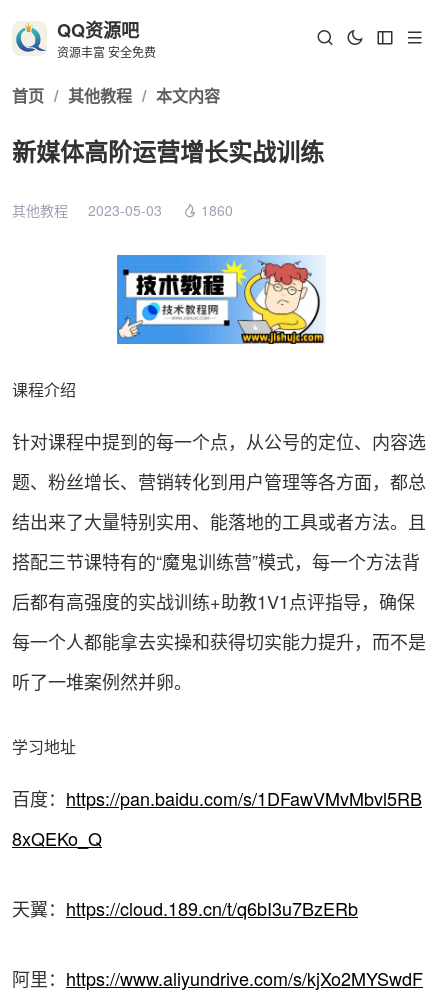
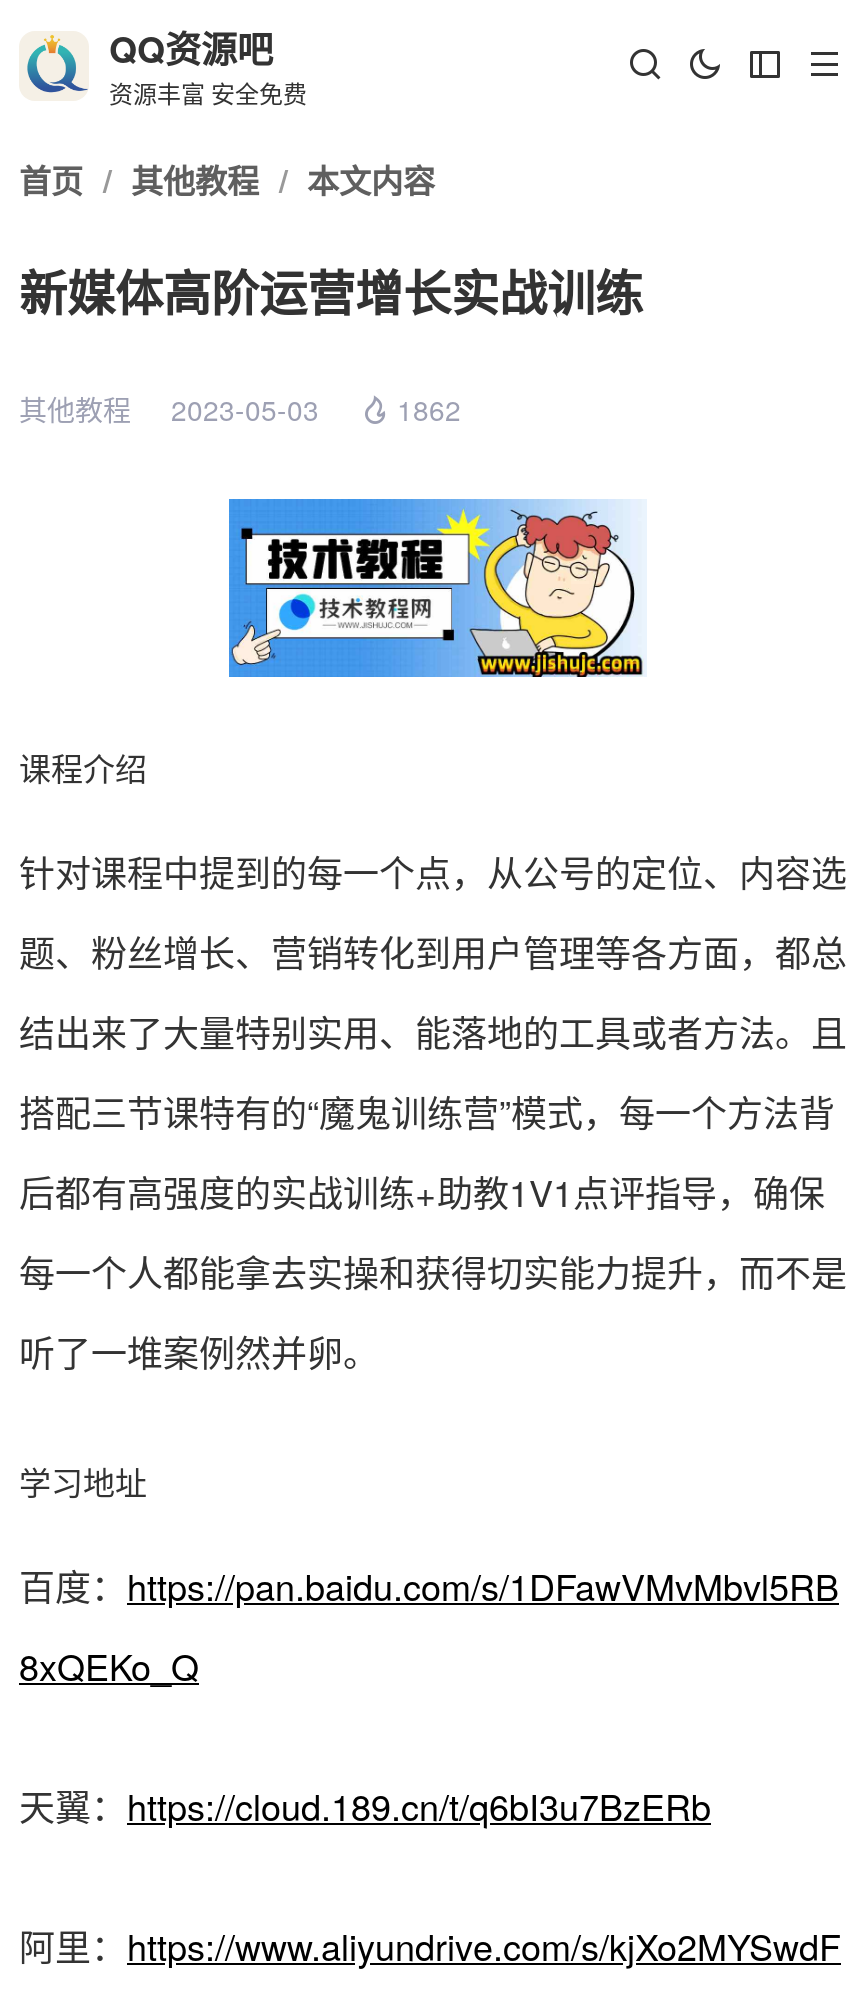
[12,200,233,220] 其他教程 2023-05-03 1860 -> [19,389,461,429] 其他教程 2023-05-03 1862

